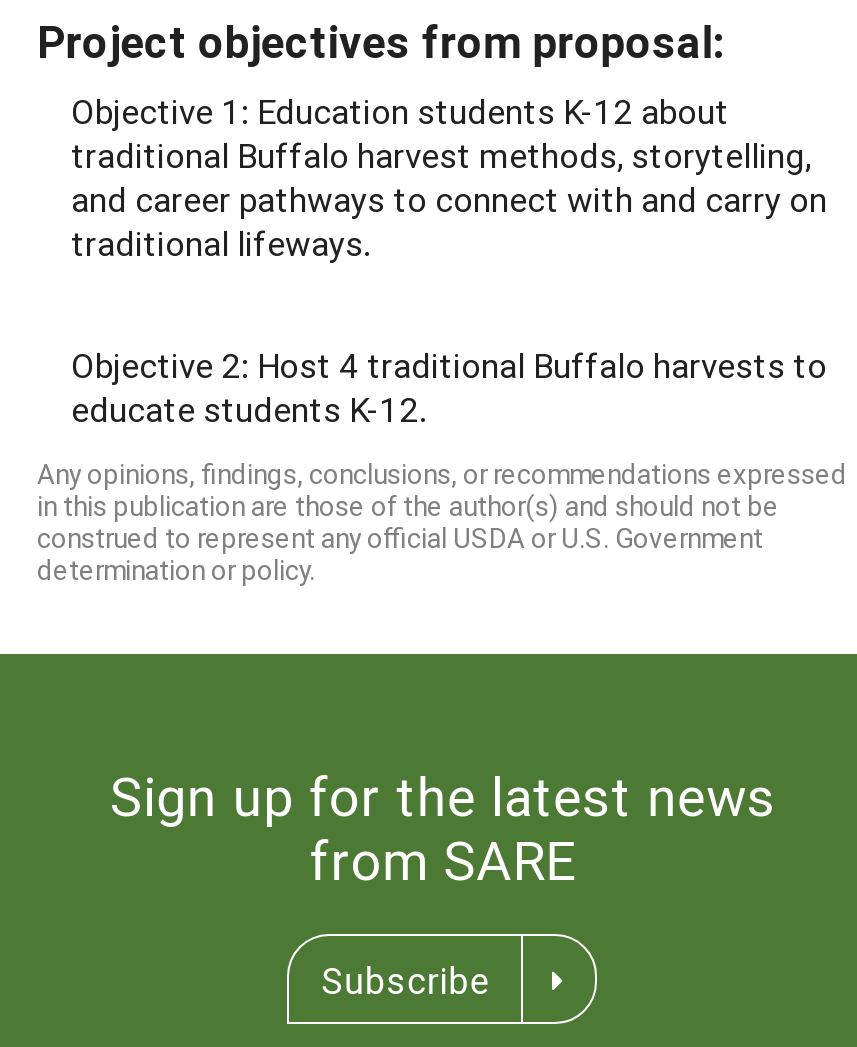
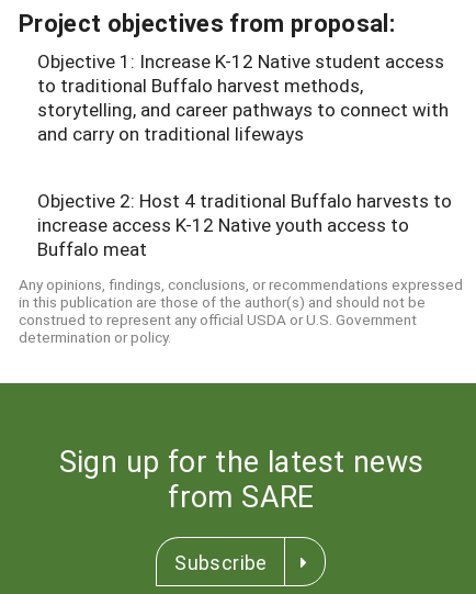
[71,87,827,265] Objective 1: Education students K-12 about | traditional Buffalo harvest methods, storytelling, | and career pathways to connect with and carry on | traditional lifeways. -> [37,48,449,146] Objective 1: Increase K-12 Native student access | to traditional Buffalo harvest methods, | storytelling, and career pathways to connect with | and carry on traditional lifeways
[71,385,427,431] educate students K-12. -> [37,212,409,261] increase access K-12 Native youth access to | Buffalo meat

